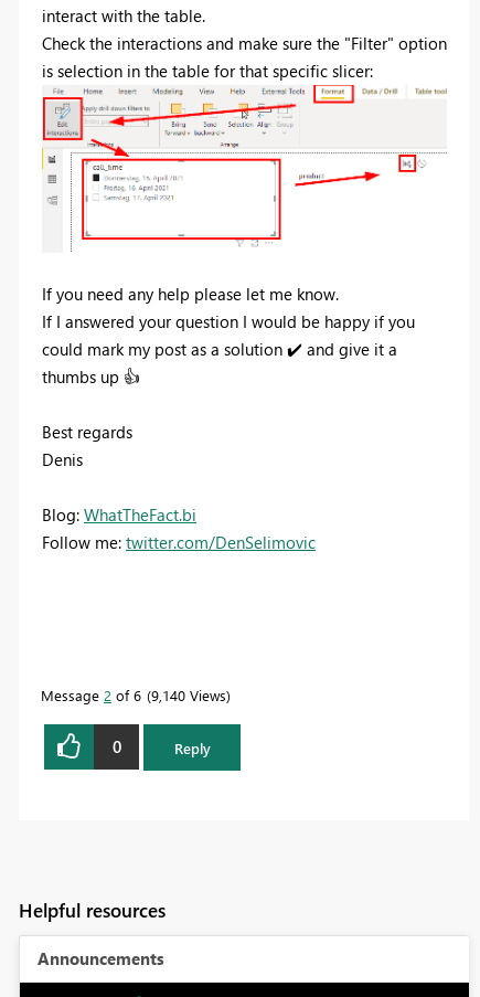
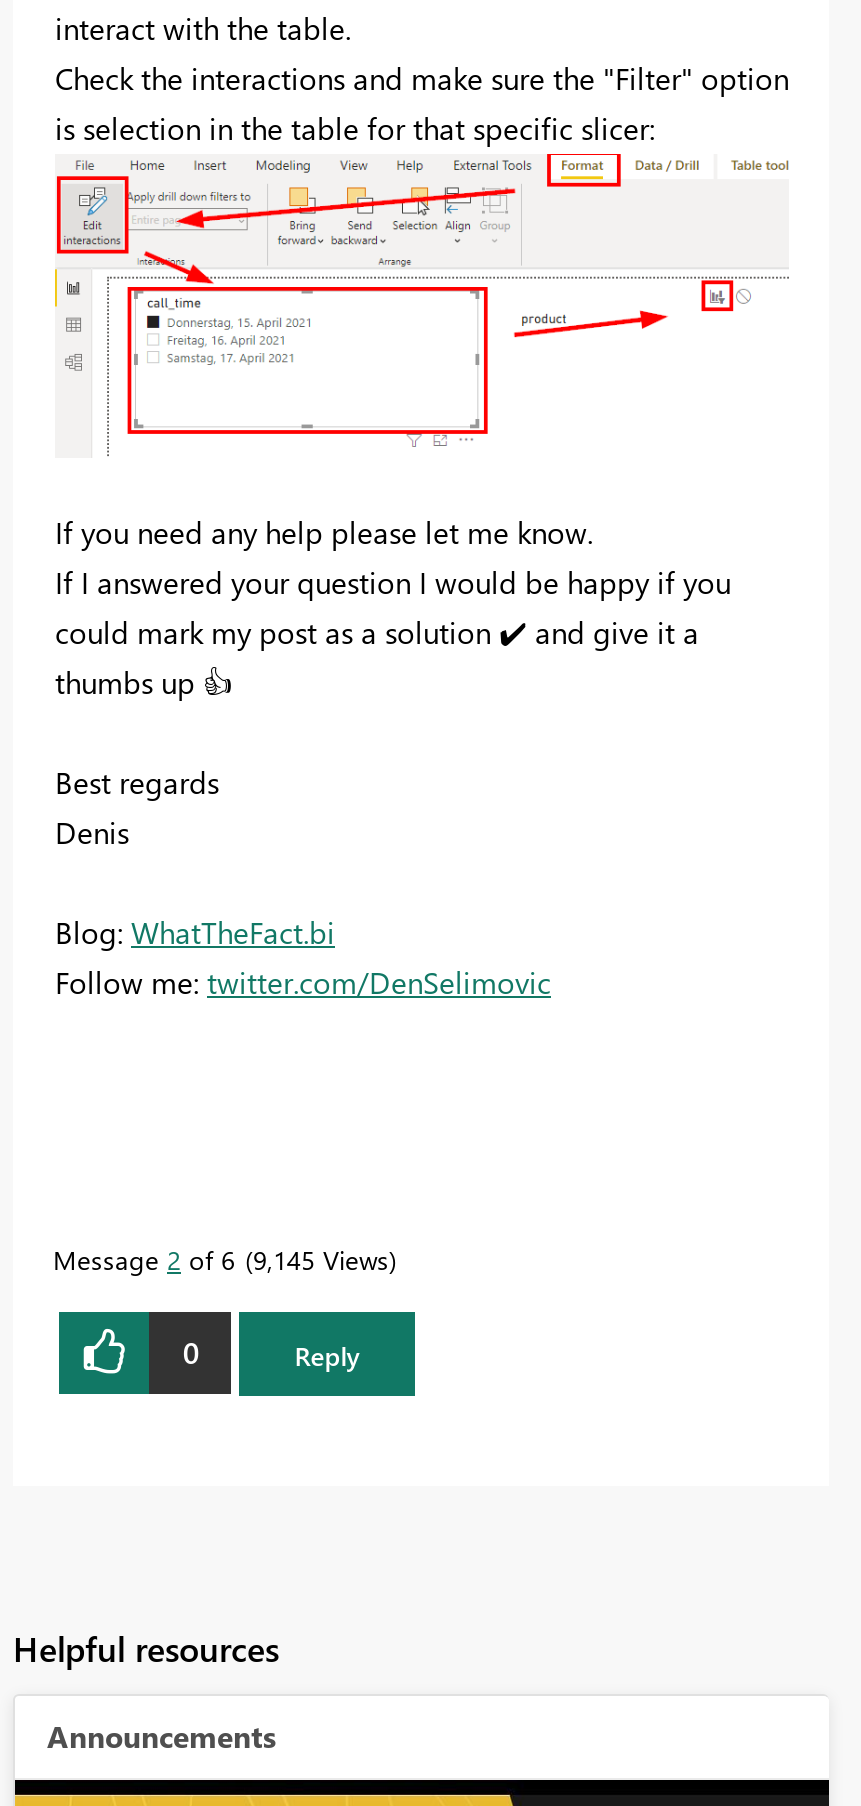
[41,686,226,704] Message 2 of 6 9,140 Views -> [53,1242,389,1276] Message 2 of 6 9,145 Views

